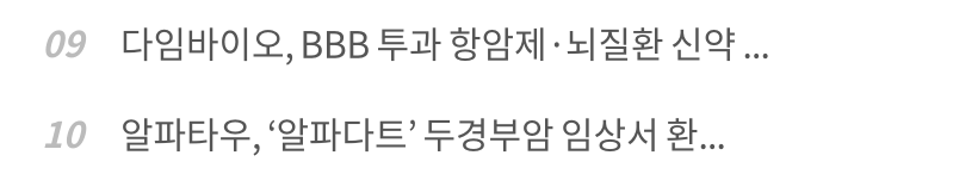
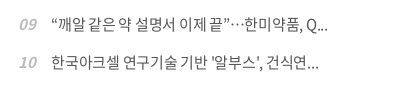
[120,16,769,69] 다임바이오, BBB 투과 항암제·뇌질환 신약 ... -> [51,13,328,35] “깨알 같은 약 설명서 이제 끝”…한미약품, Q...
[120,107,725,159] 알파타우, ‘알파다트’ 두경부암 임상서 환... -> [51,51,318,73] 한국아크셀 연구기술 기반 '알부스', 건식연...

